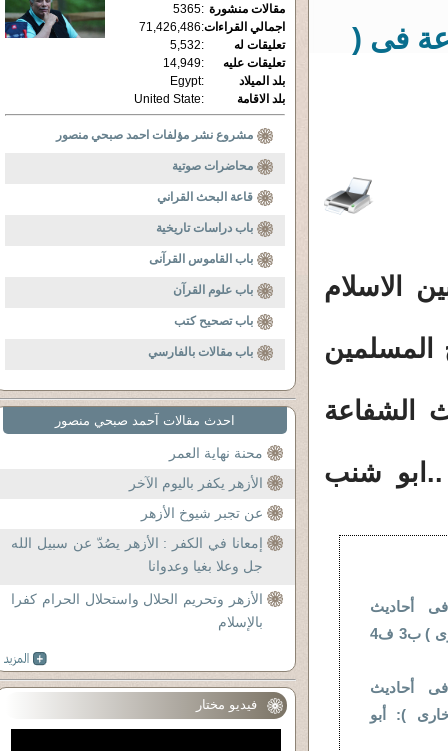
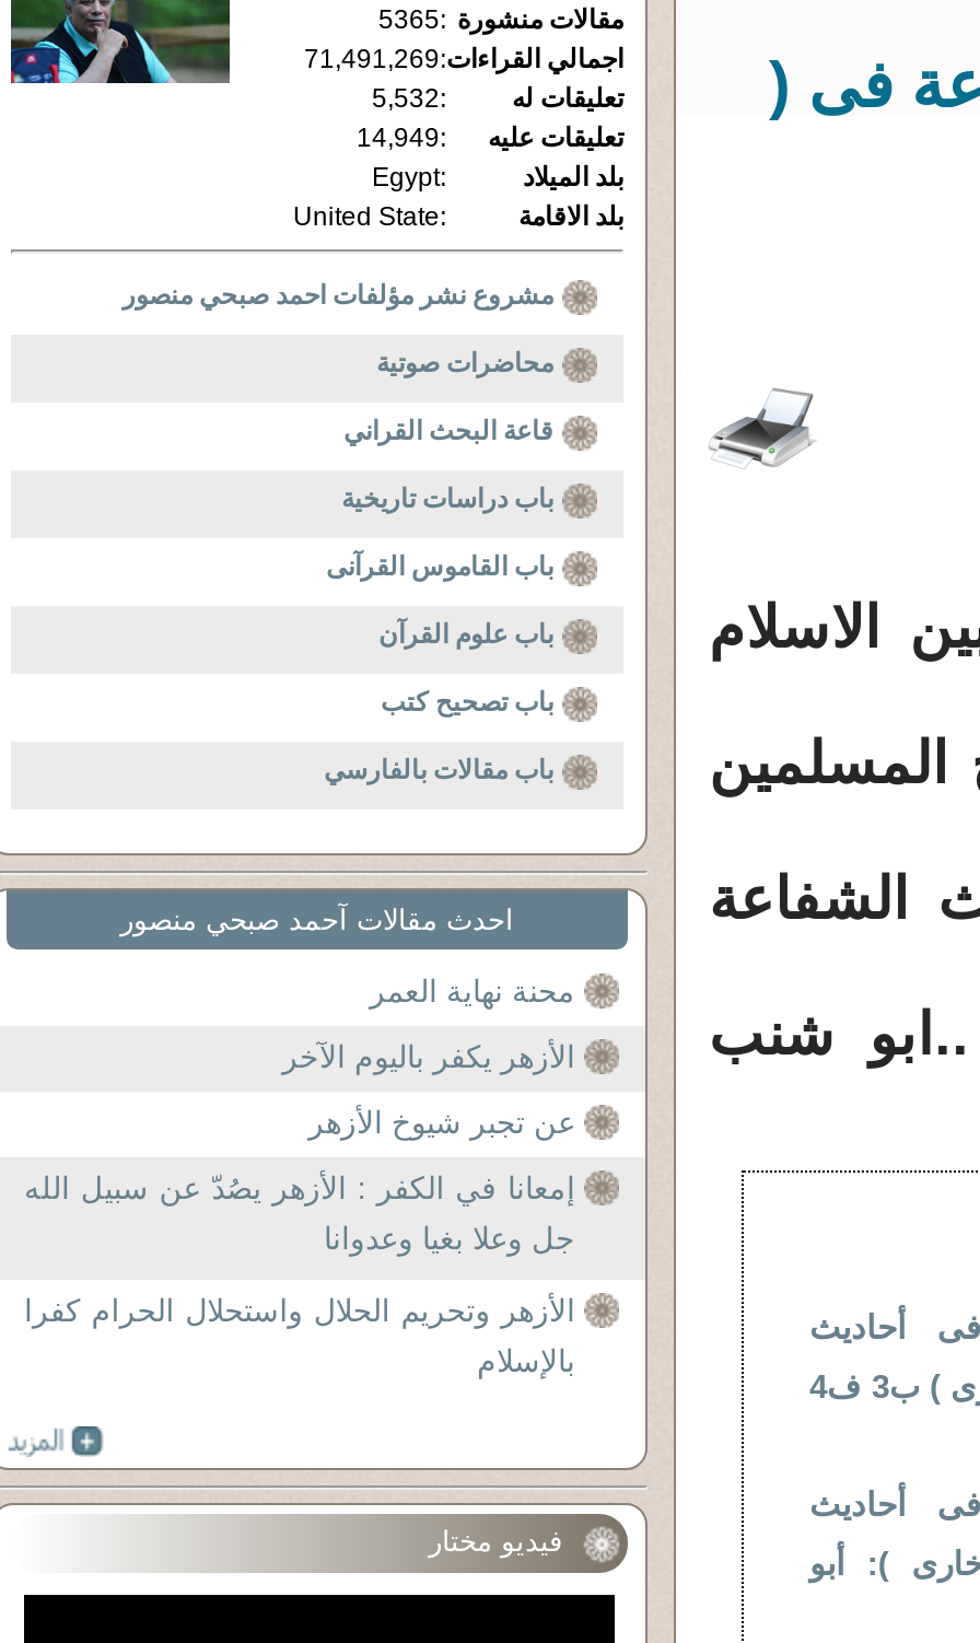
[139,20,285,34] اجمالي القراءات:71,426,486 -> [304,44,623,74] اجمالي القراءات:71,491,269

